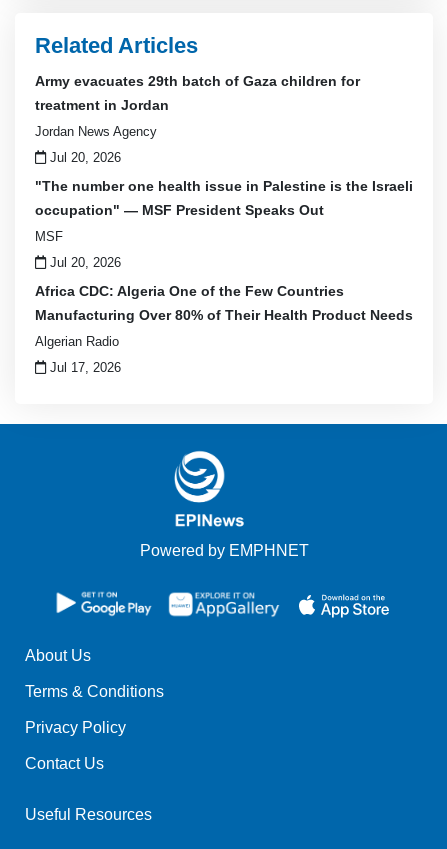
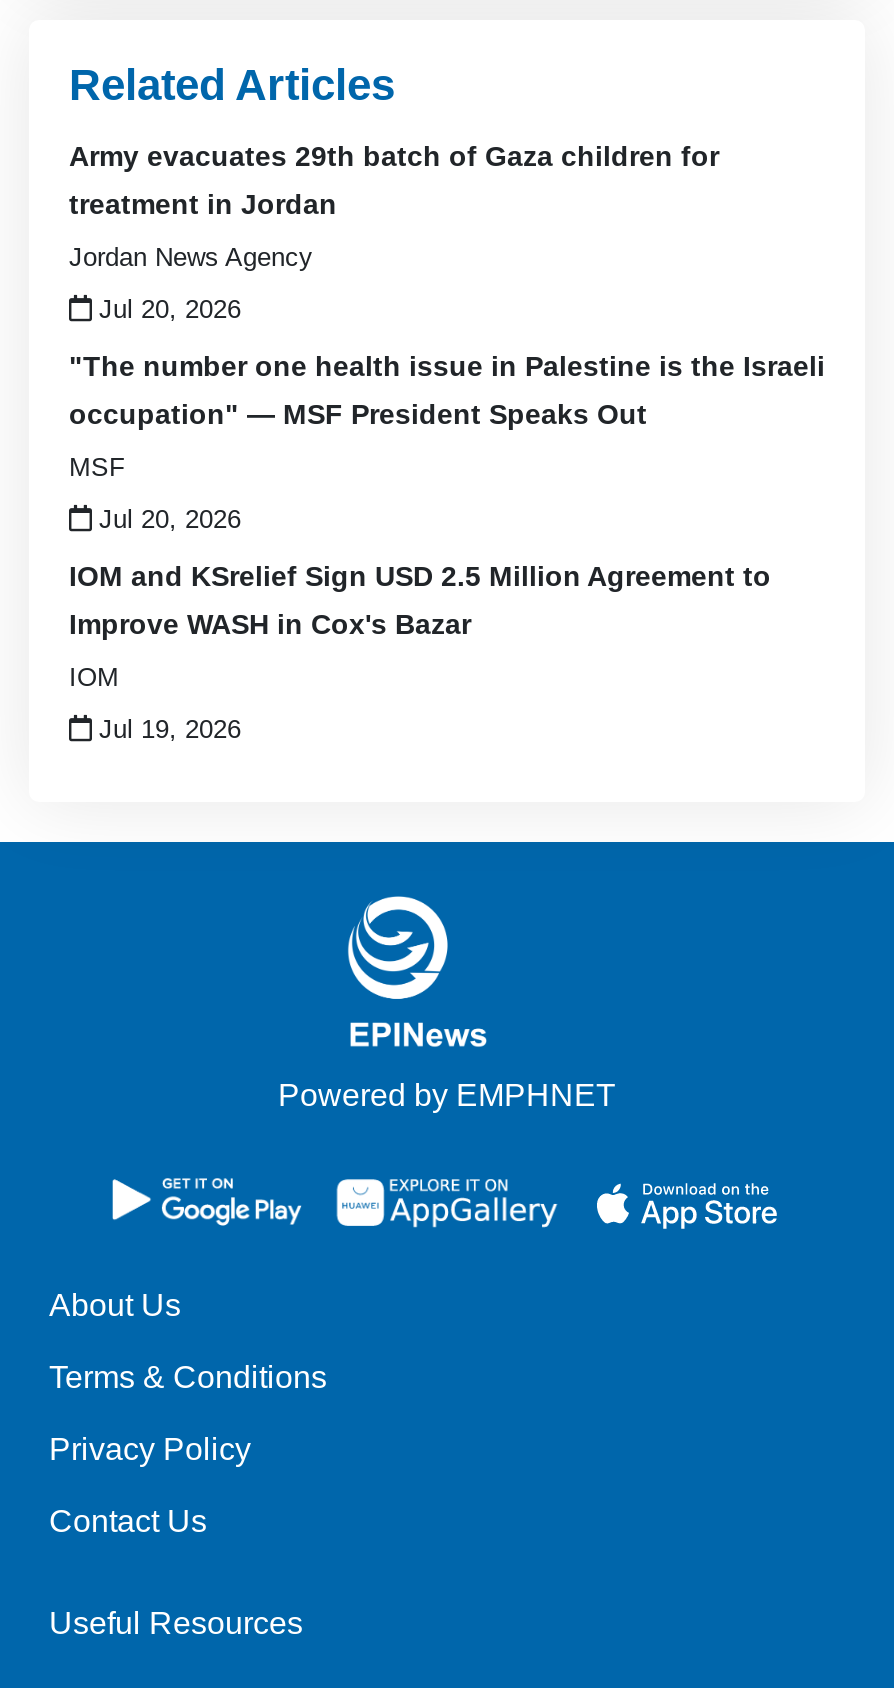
[35,283,344,299] Africa CDC: Algeria One of the Few Countries -> [69,559,771,591] IOM and KSrelief Sign USD 2.5 Million Agreement to
[35,307,413,323] Manufacturing Over 80% of Their Health Product Needs -> [69,607,471,639] Improve WASH in Cox's Bazar
[35,334,119,349] Algerian Radio -> [69,661,119,691] IOM
[50,360,121,375] Jul 17, 2026 -> [99,713,241,743] Jul 19, 2026

